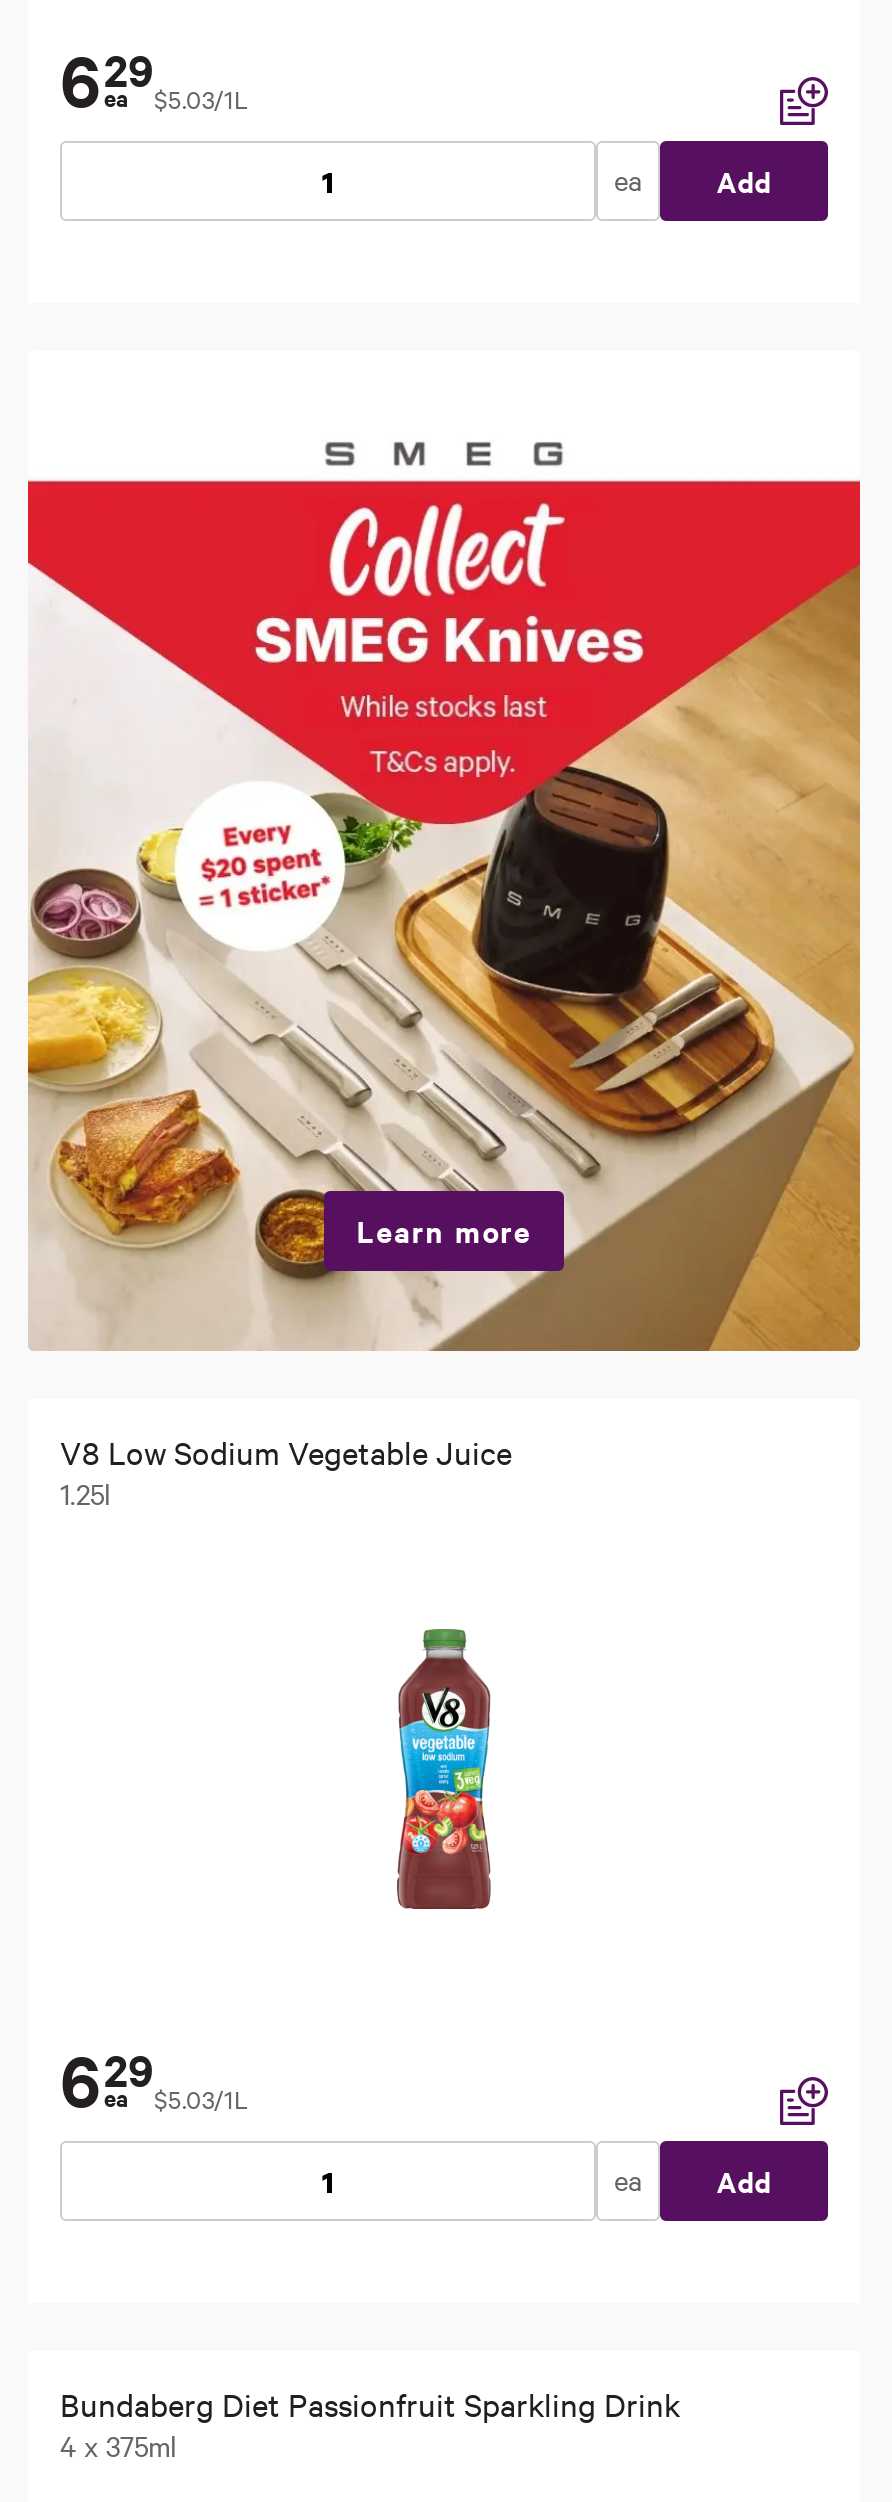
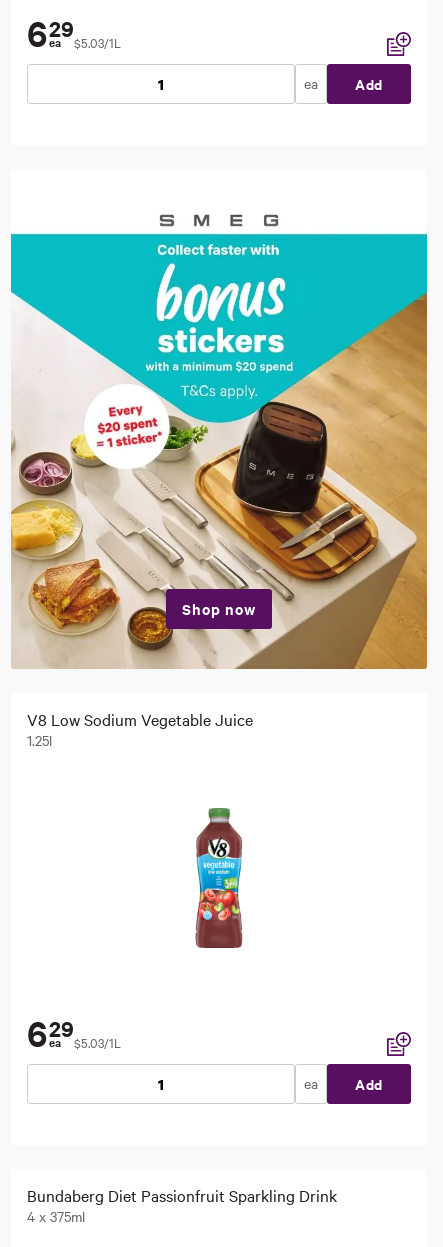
[26,479,862,1351] [image] | Learn more -> [10,233,428,669] [image] | Shop now

